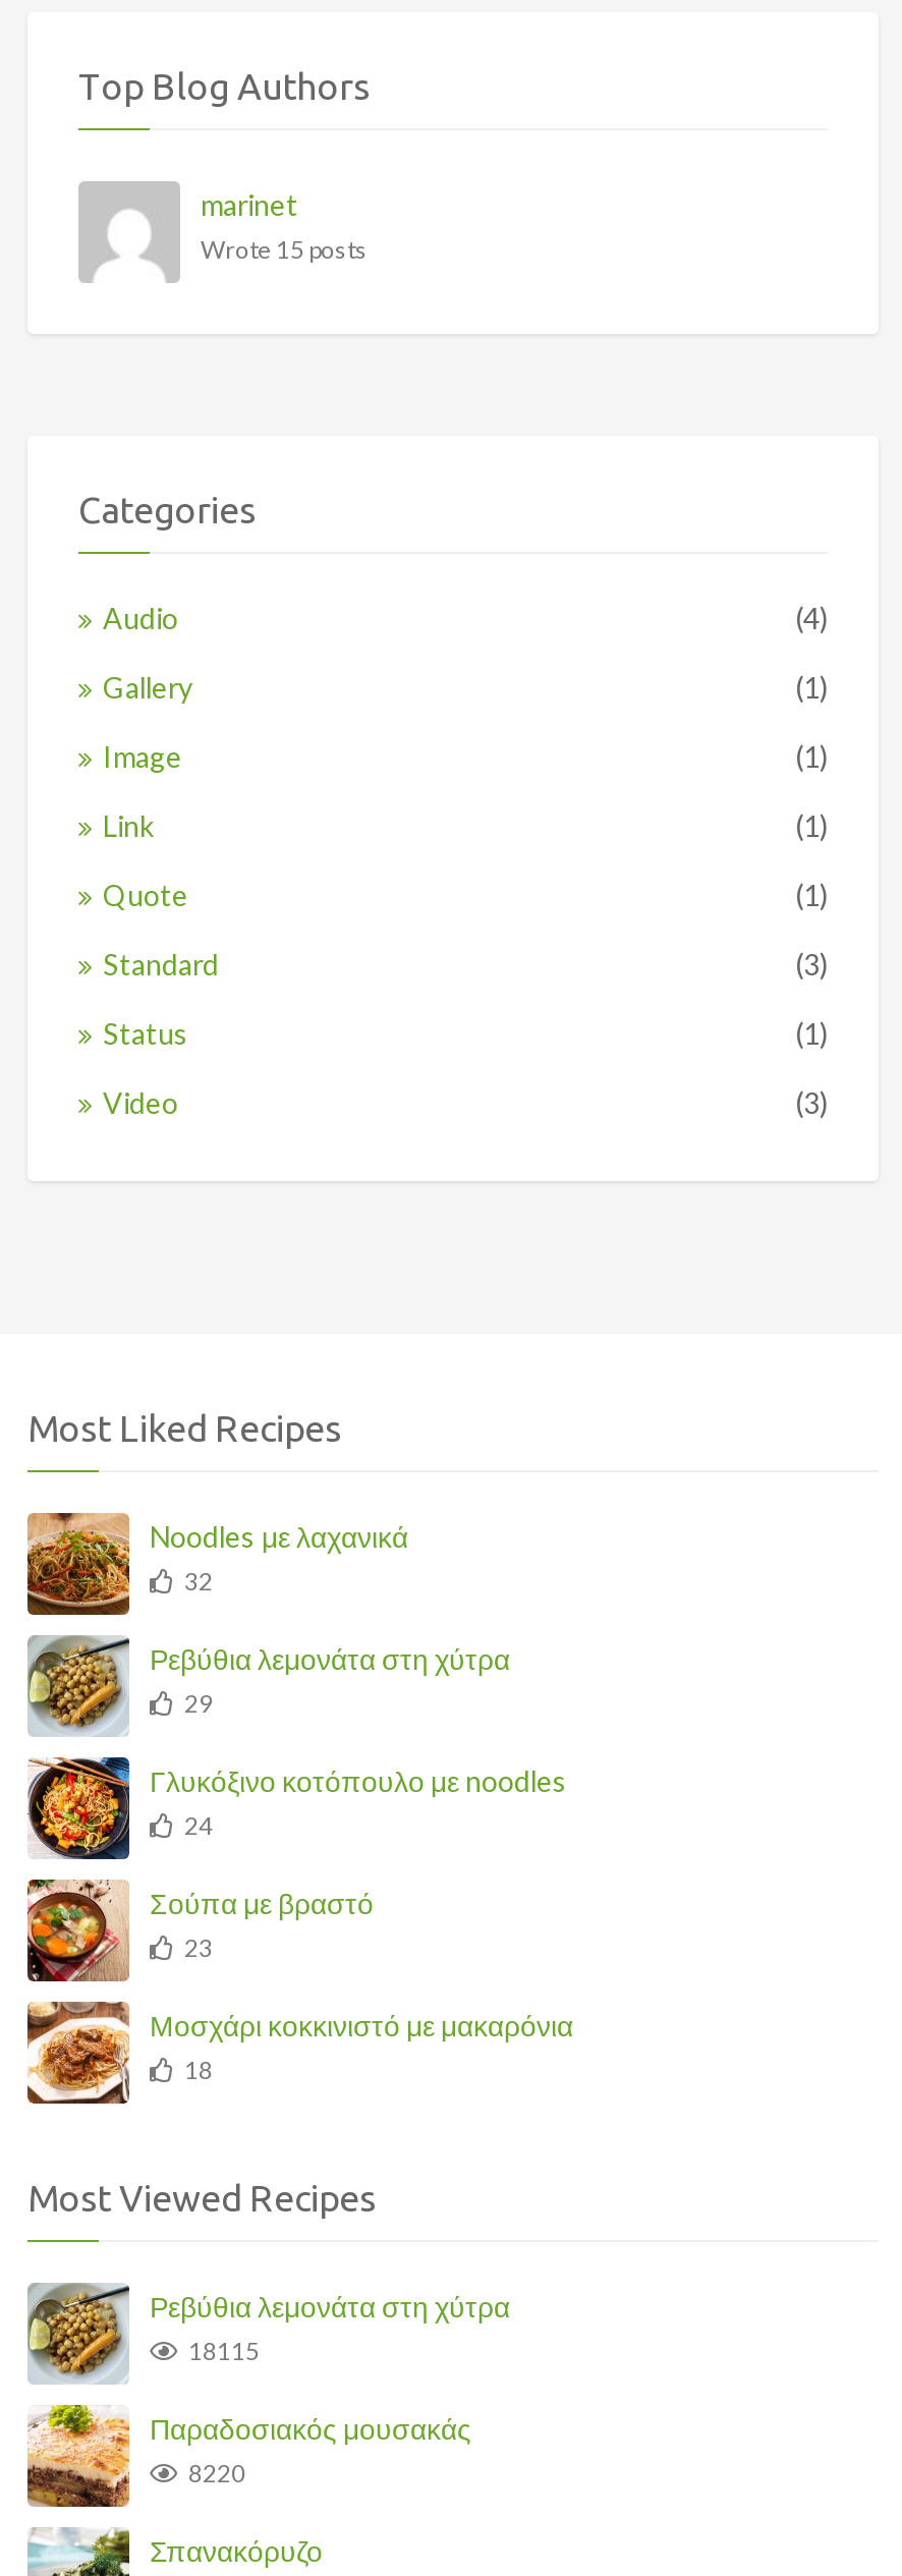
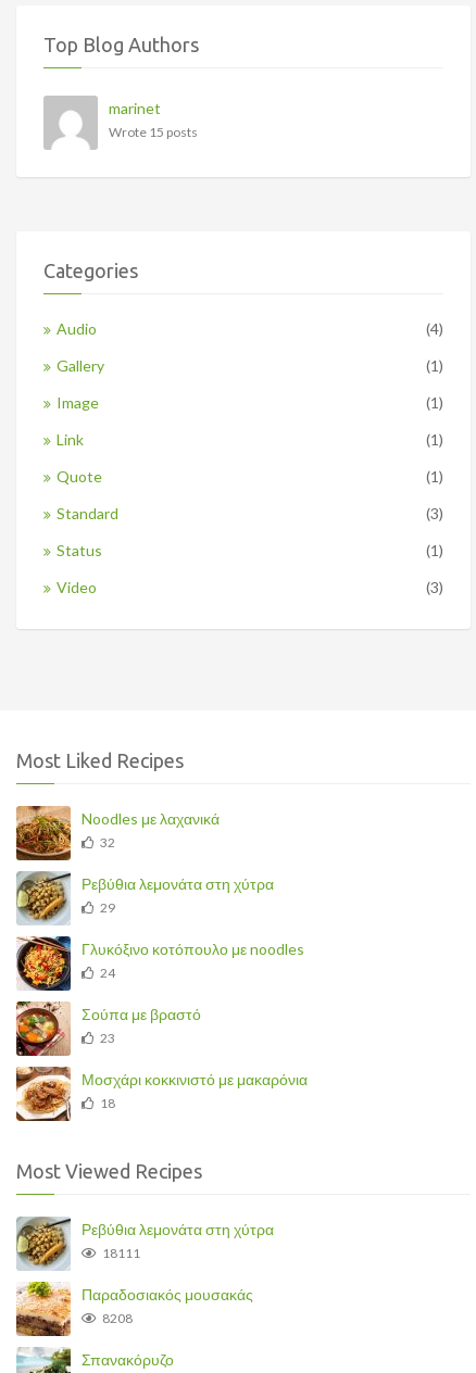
[188,2336,260,2366] 18115 -> [102,1245,140,1261] 18111
[188,2458,245,2488] 8220 -> [102,1310,133,1326] 8208

